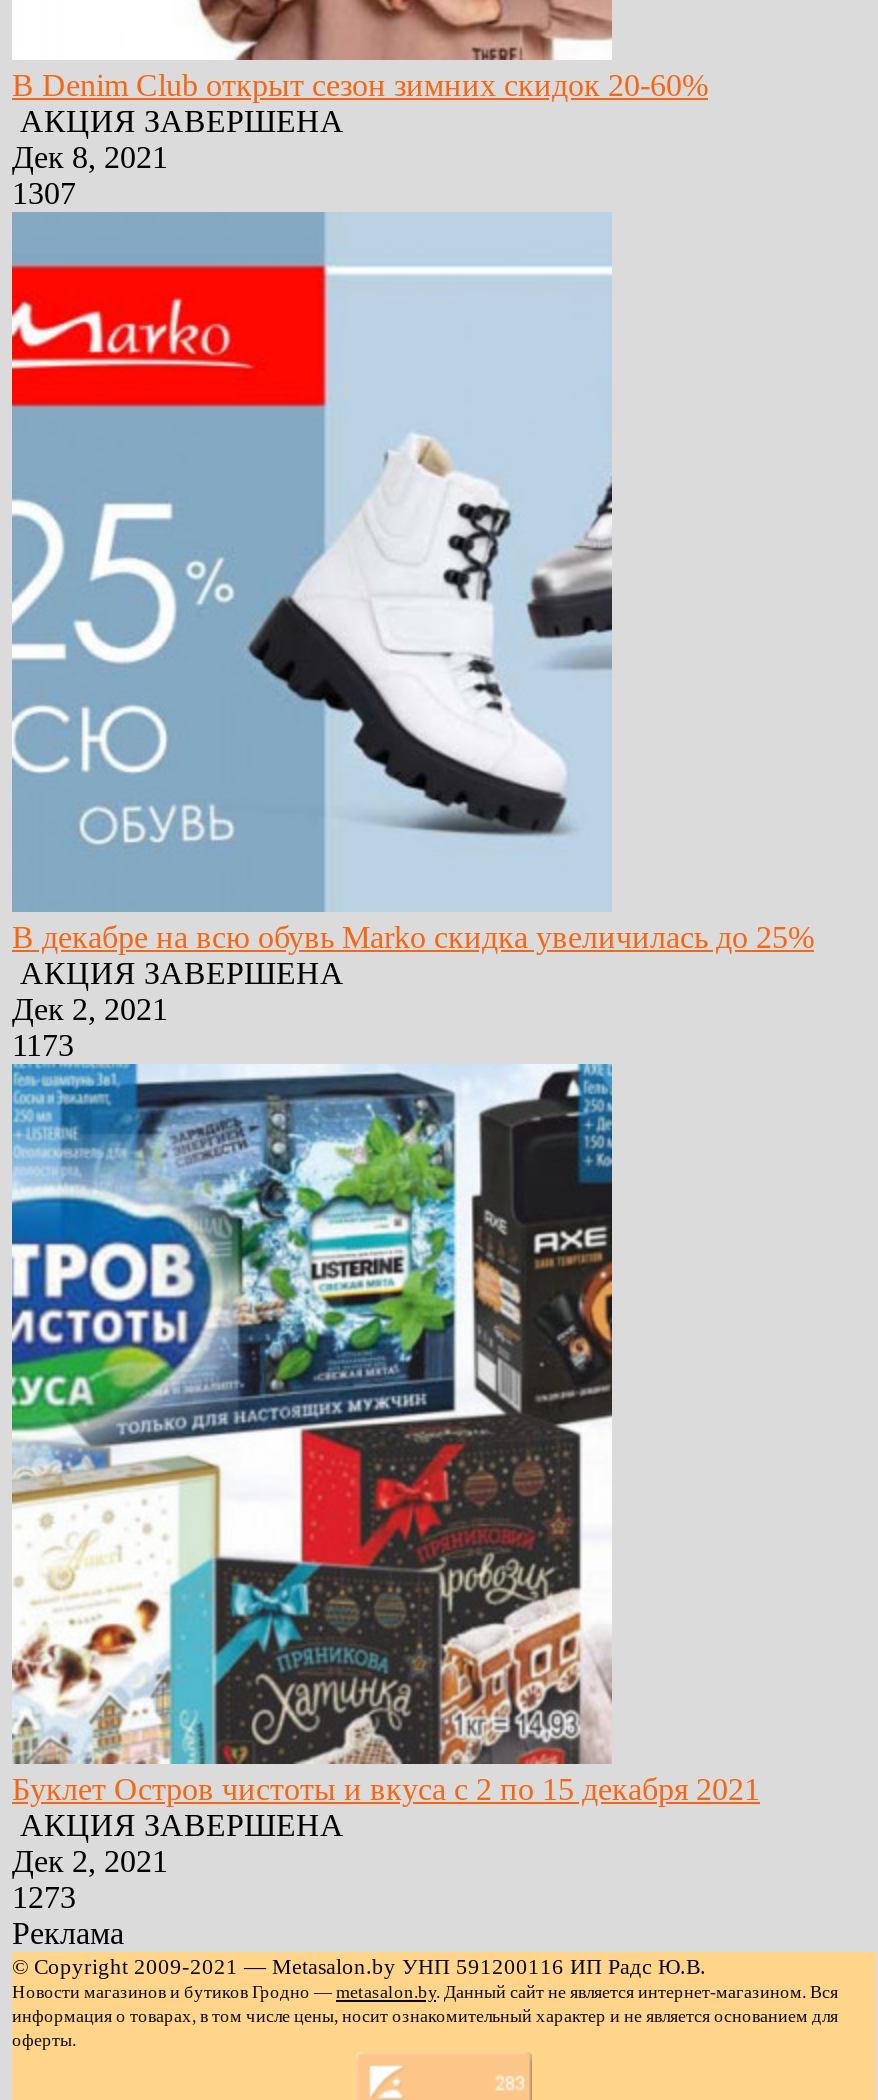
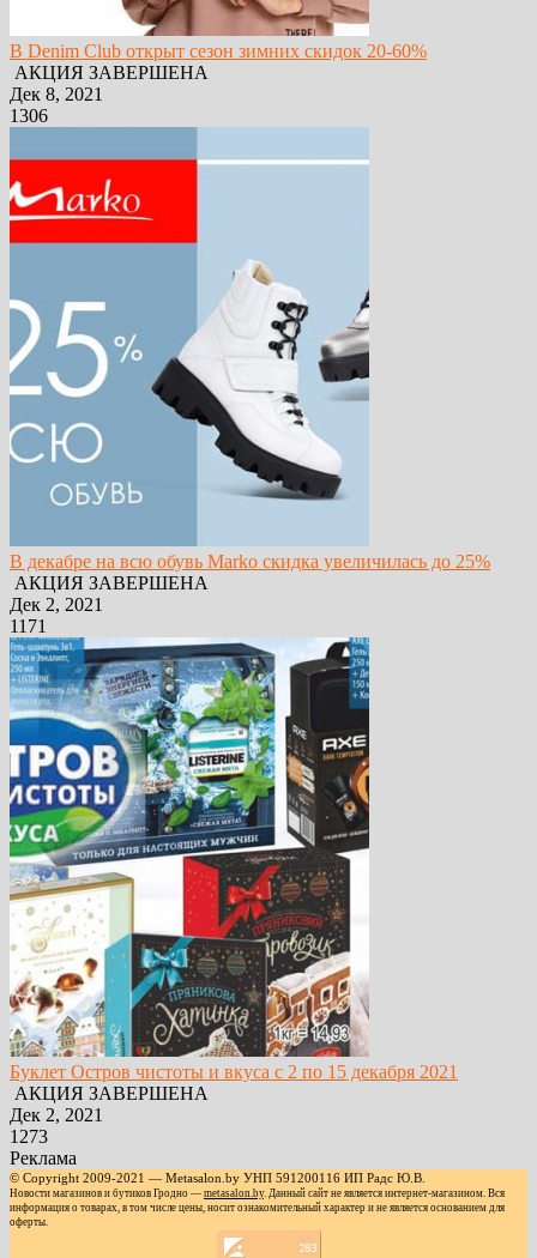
[12,177,76,211] 1307 -> [10,106,48,126] 1306
[12,1029,74,1063] 1173 -> [10,616,47,637] 1171

